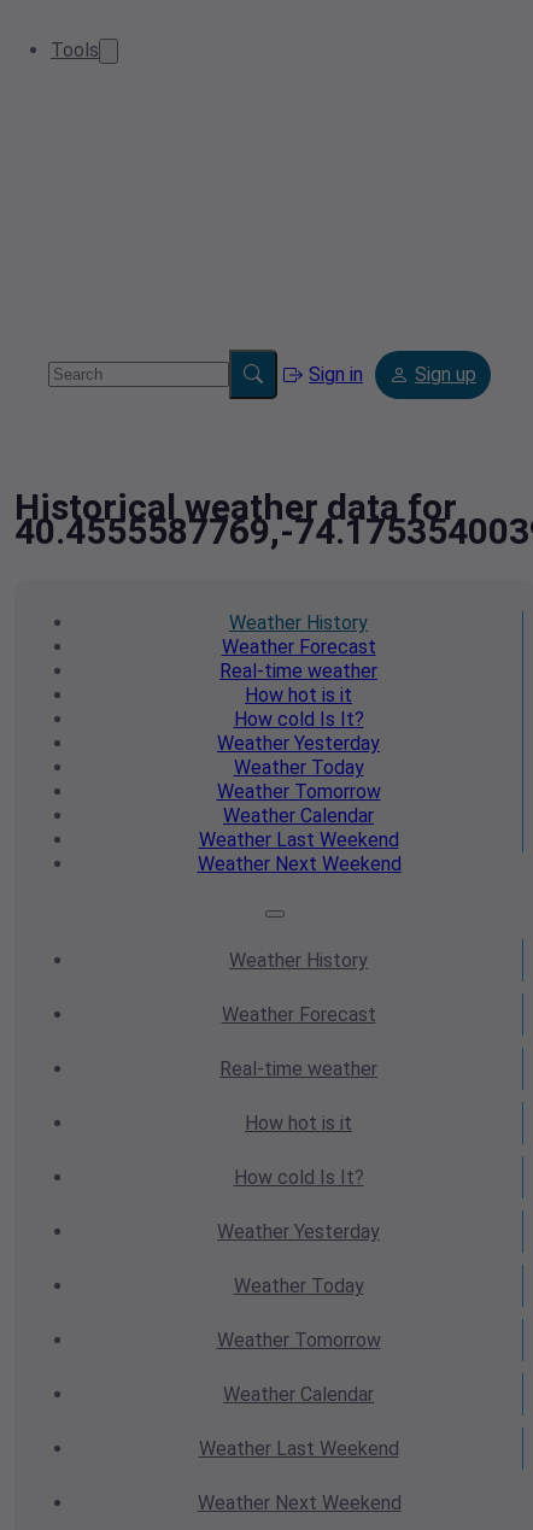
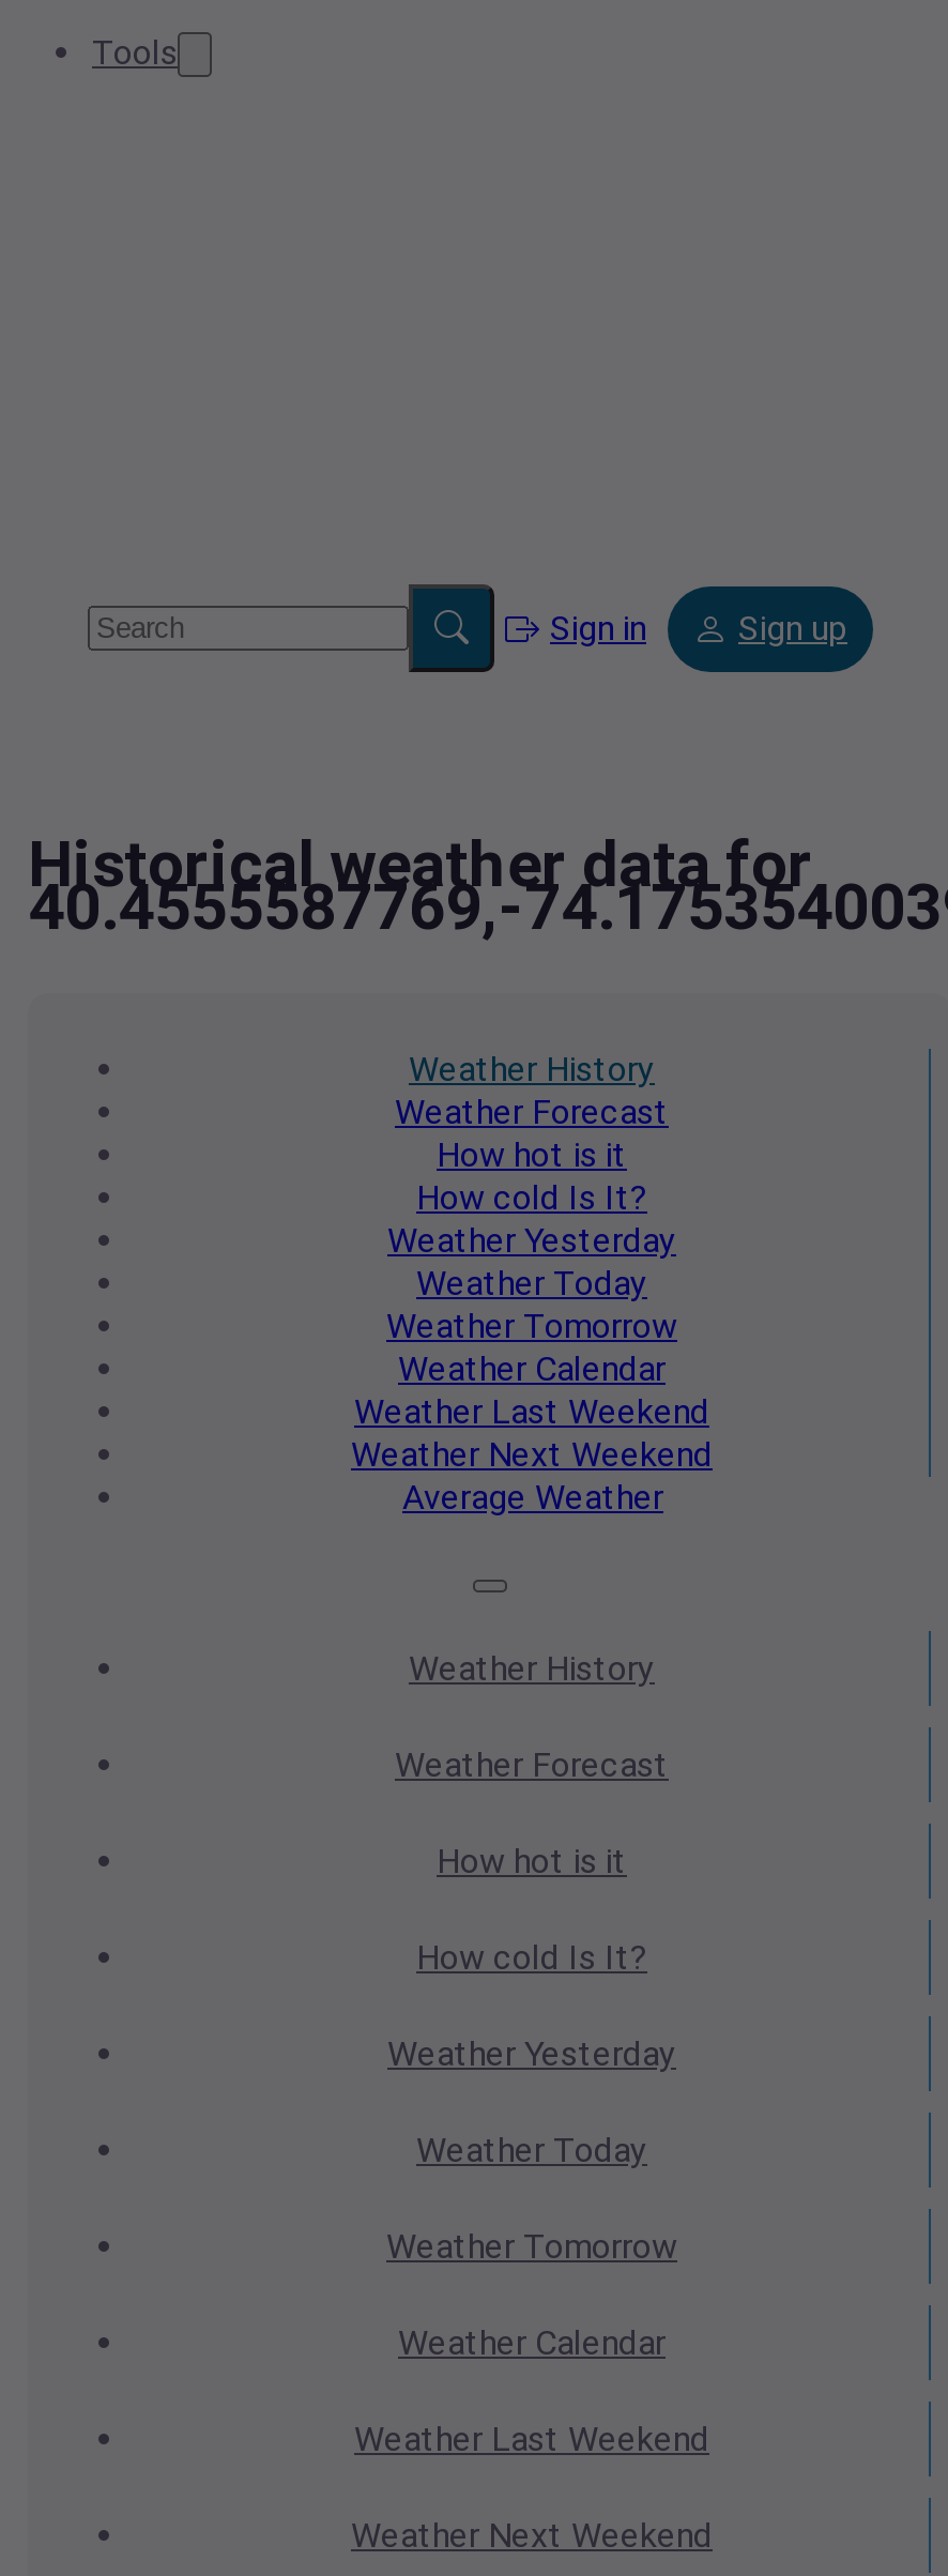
[219,660,377,683] Real-time weather -> none
none -> [402,1477,663,1518] Average Weather
[219,1057,377,1080] Real-time weather -> none

